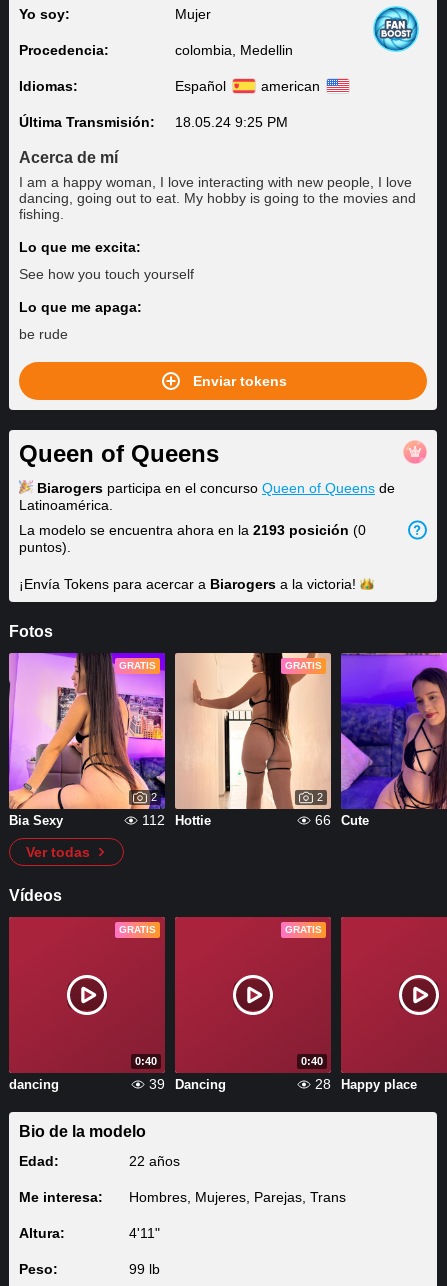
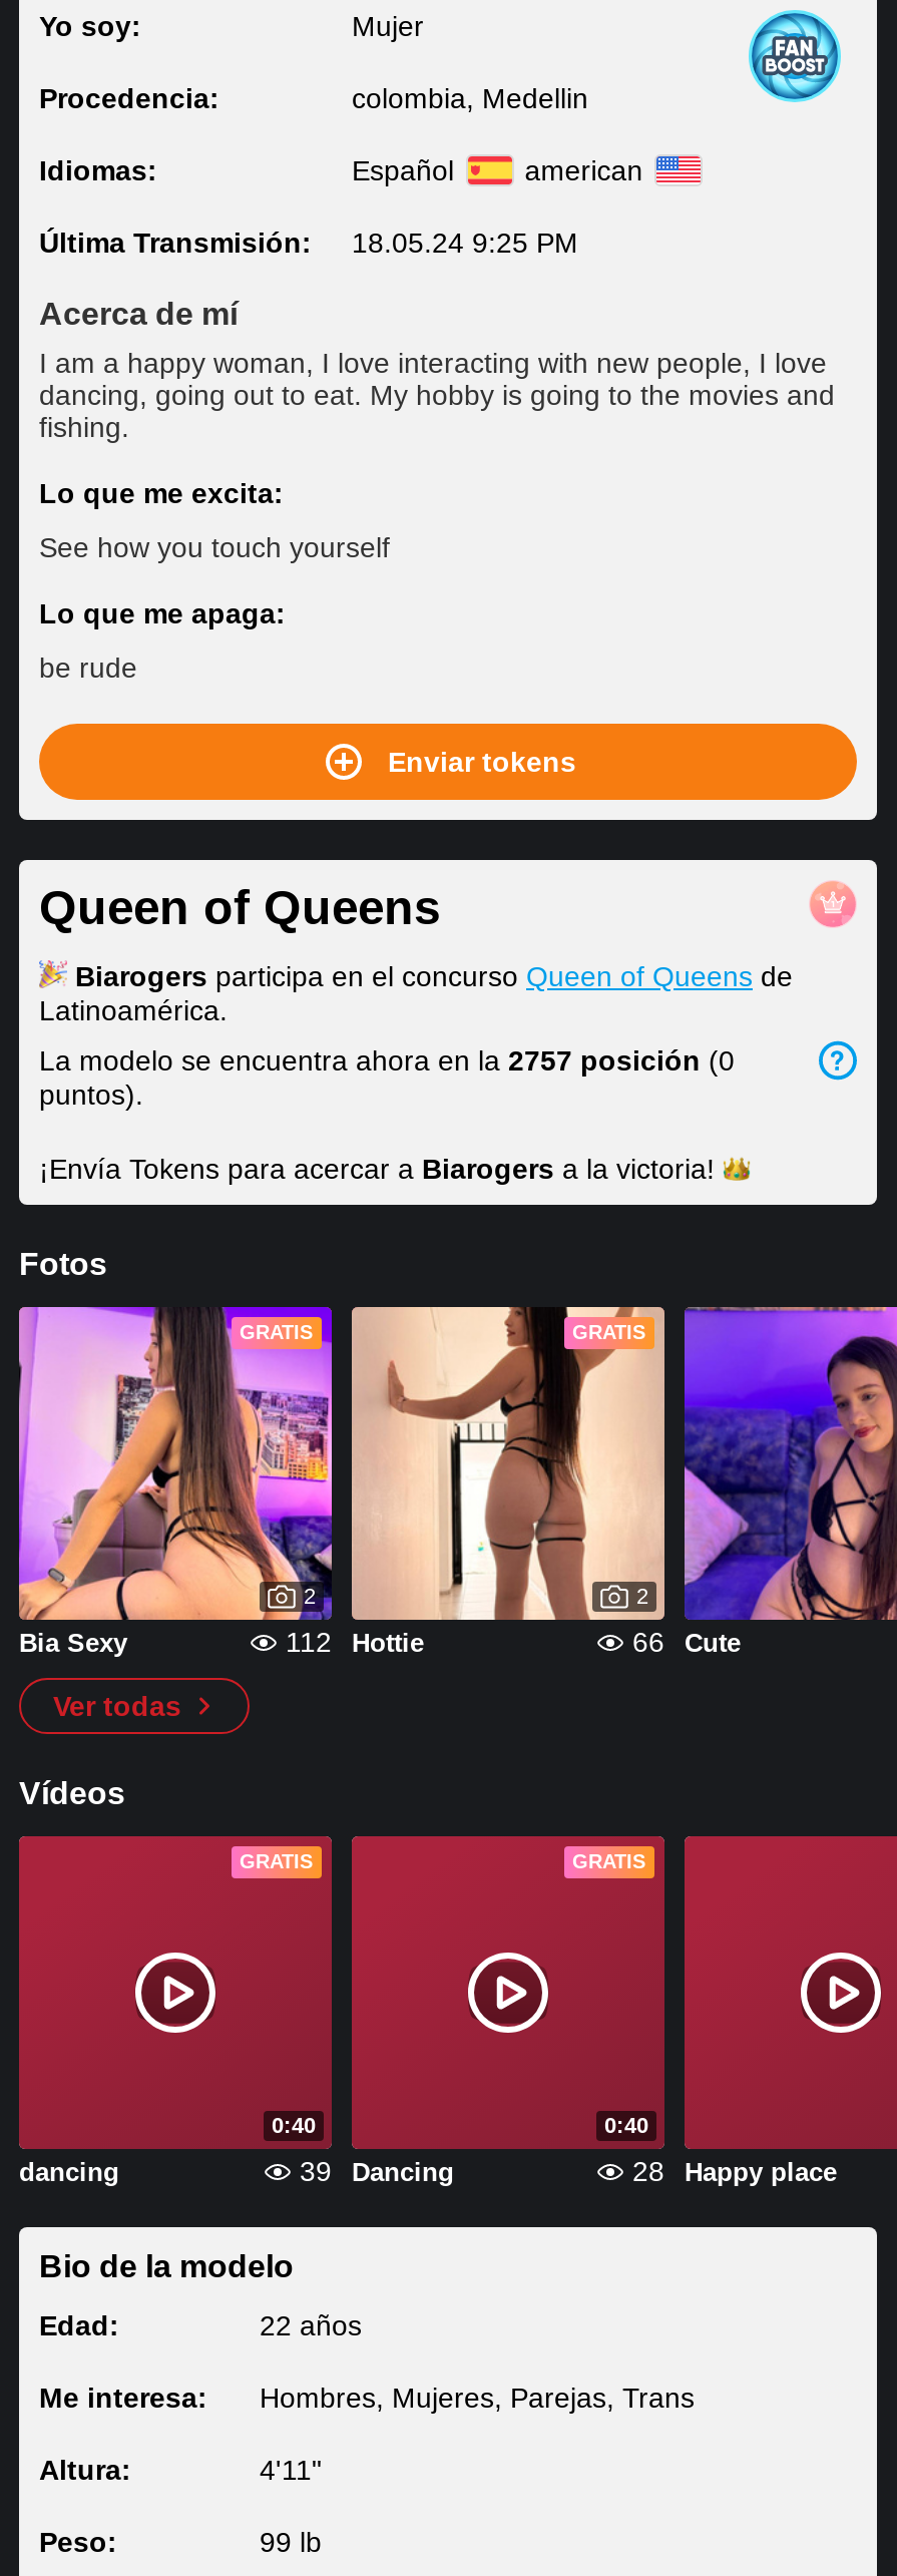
[19,522,366,538] La modelo se encuentra ahora en la 2193 posición (0 -> [39,1044,735,1077] La modelo se encuentra ahora en la 2757 posición (0

